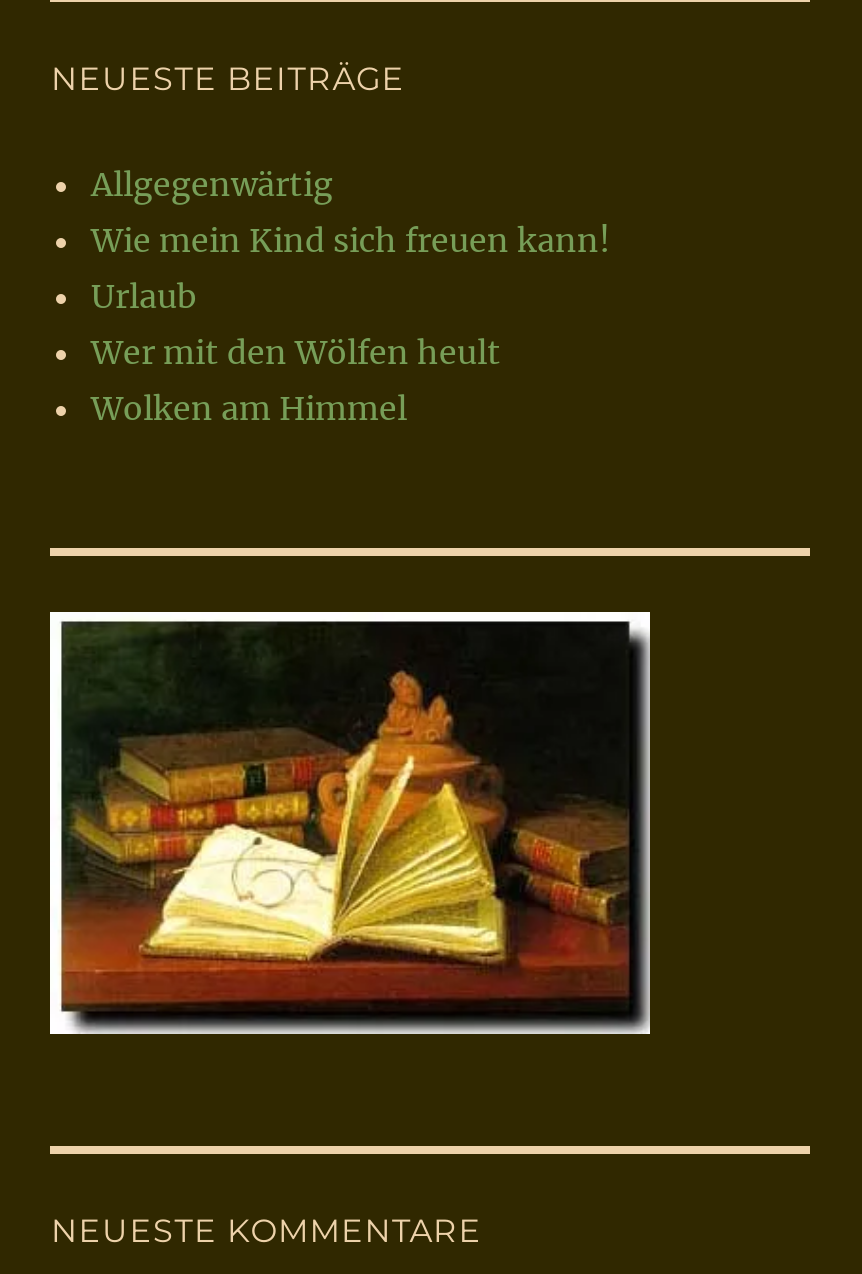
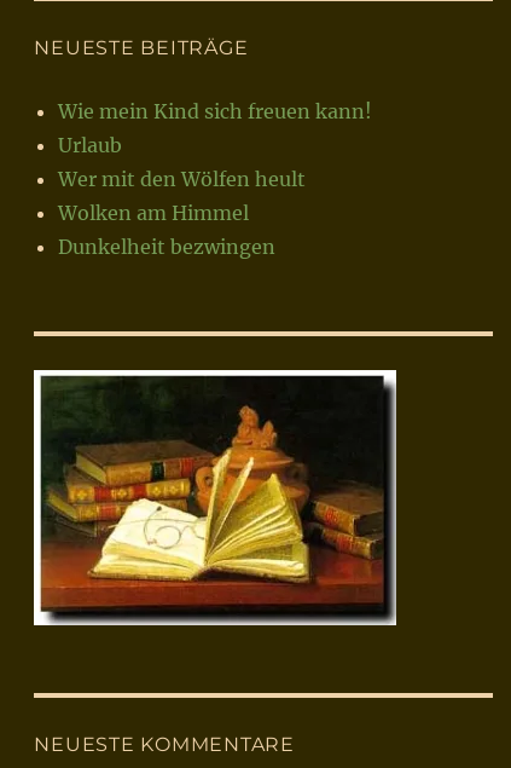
[91,163,333,203] Allgegenwärtig -> none
moved [91,219,611,427] -> [59,99,373,224]: Wie mein Kind sich freuen kann! | Urlaub | Wer mit den Wölfen heult | Wolken am Himmel
none -> [59,234,276,258] Dunkelheit bezwingen

